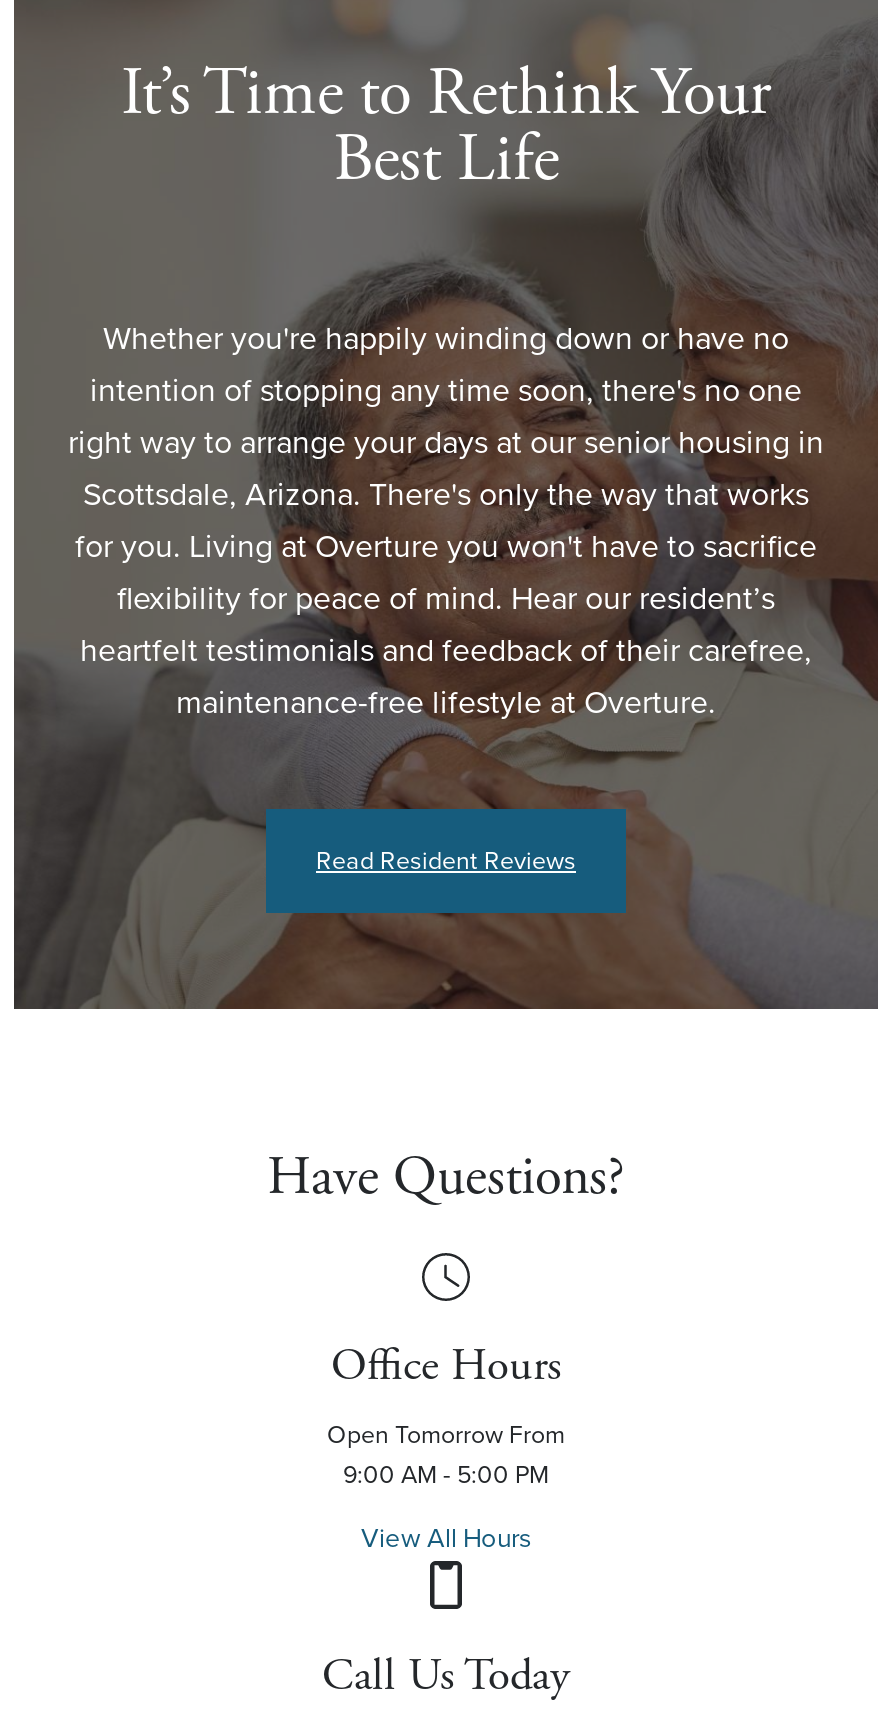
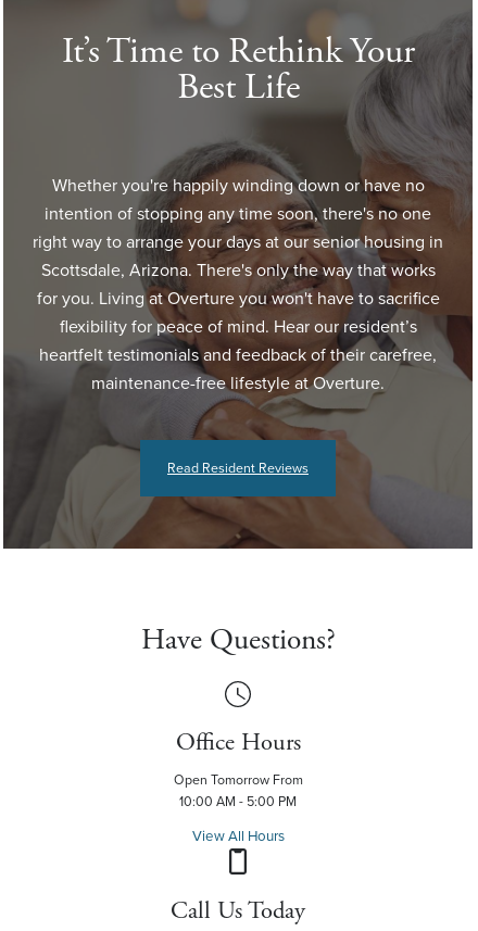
[343,1457,549,1493] 9:00 AM - 5:00 PM -> [179,792,297,810] 10:00 AM - 5:00 PM

